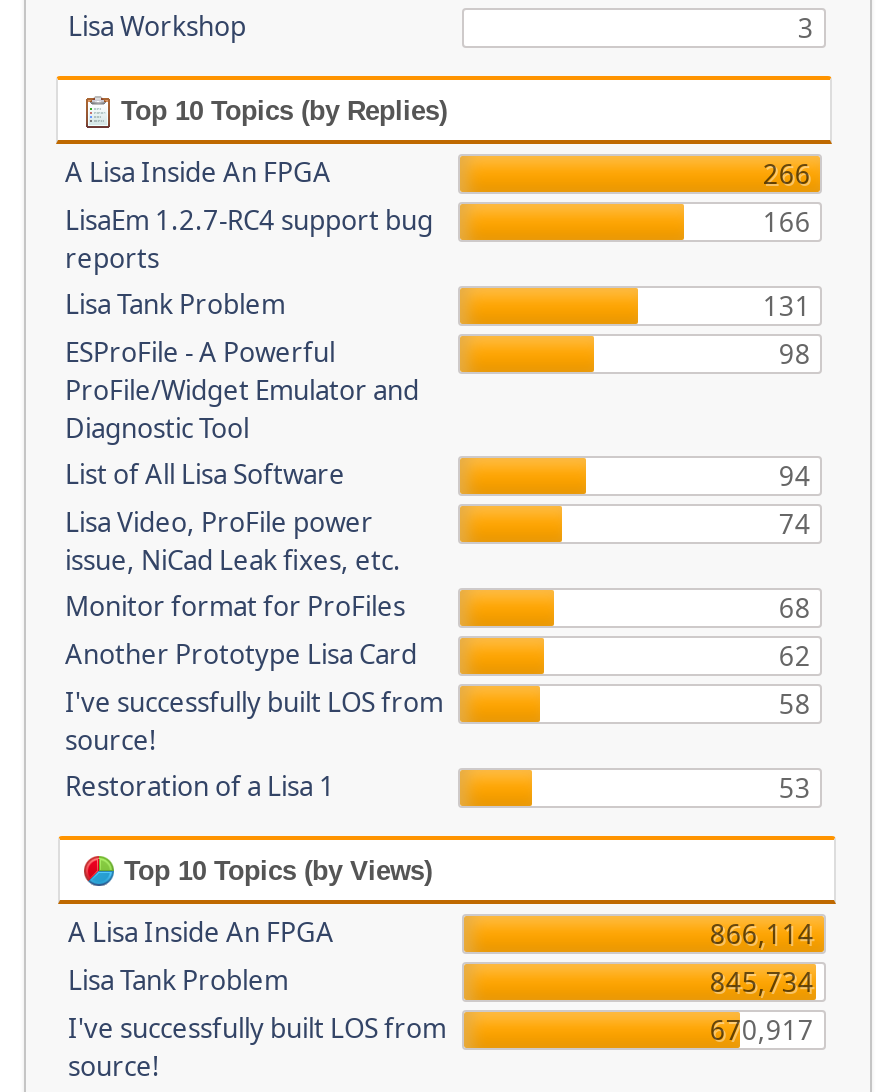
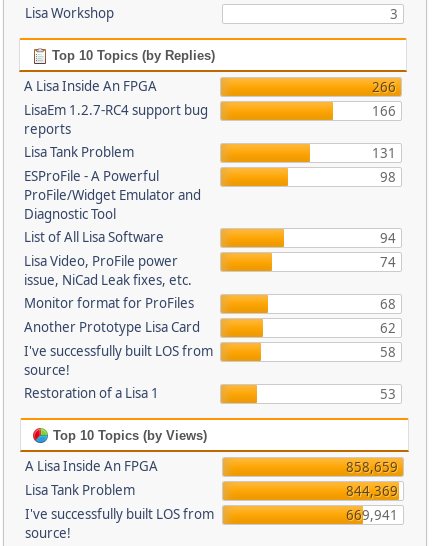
[710,916,814,952] 866,114 -> [346,458,398,476] 858,659
[710,964,814,1000] 845,734 -> [346,482,398,500] 844,369
[710,1012,814,1048] 670,917 -> [346,506,398,524] 669,941

